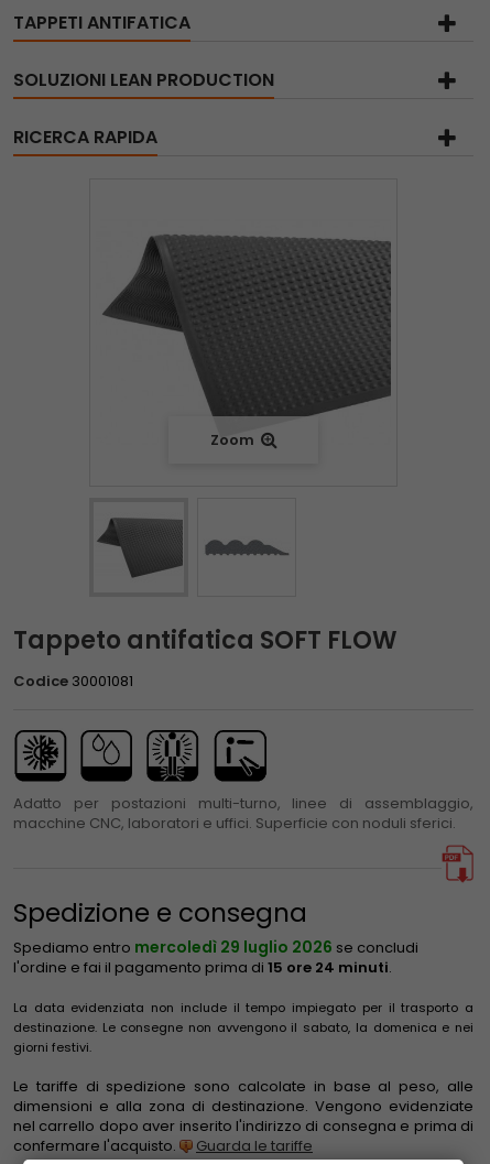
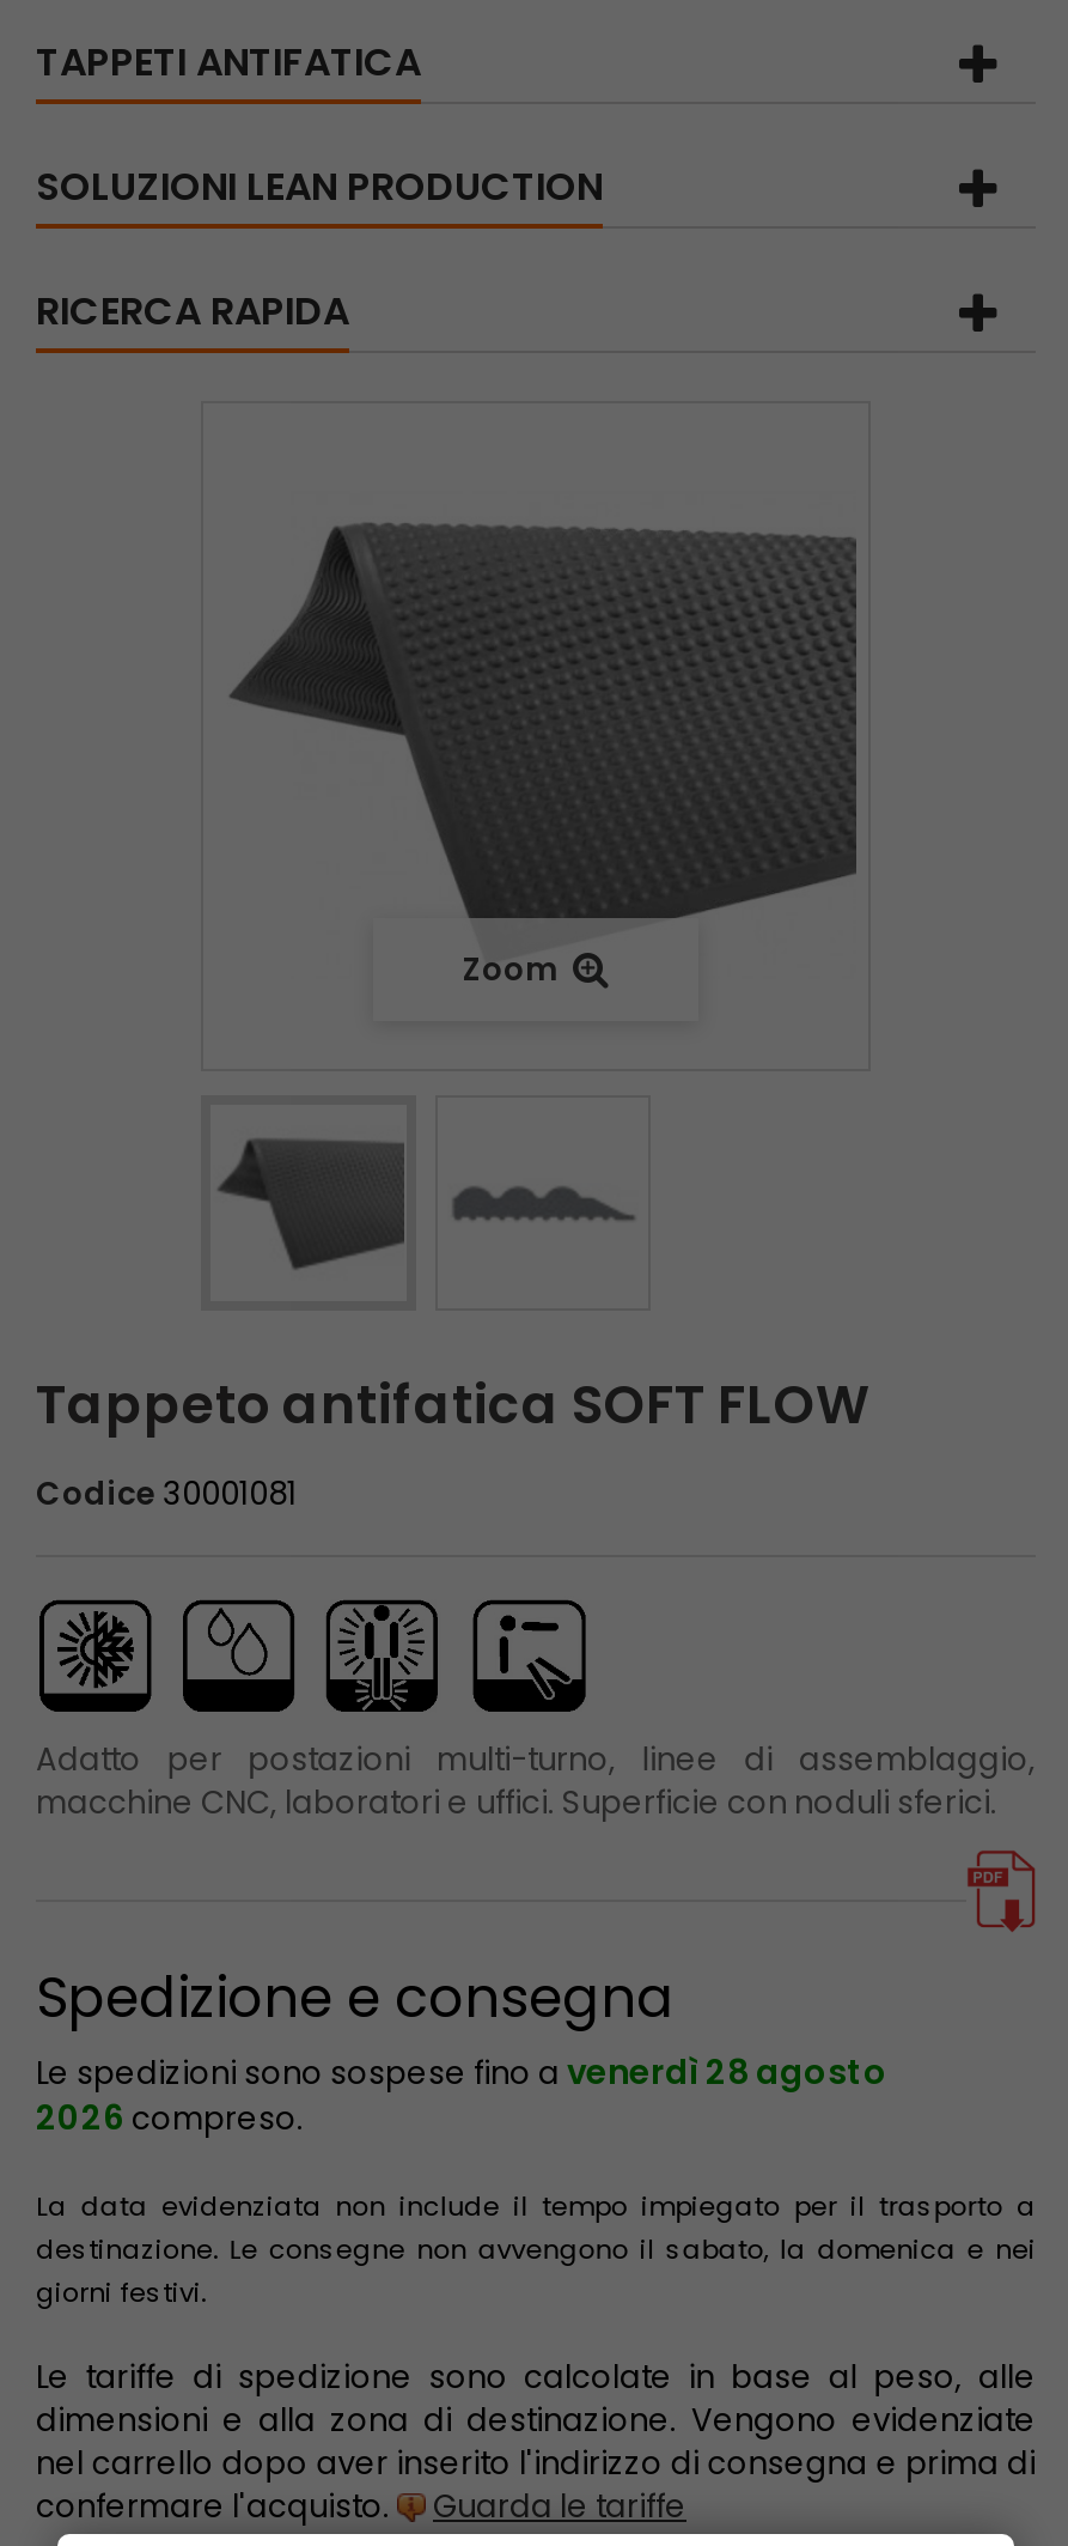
[13,936,418,978] Spediamo entro mercoledì 29 luglio 2026 se concludi | l'ordine e fai il pagamento prima di 15 ore 24 minuti. -> [36,2048,887,2141] Le spedizioni sono sospese fino a venerdì 28 agosto | 2026 compreso.

